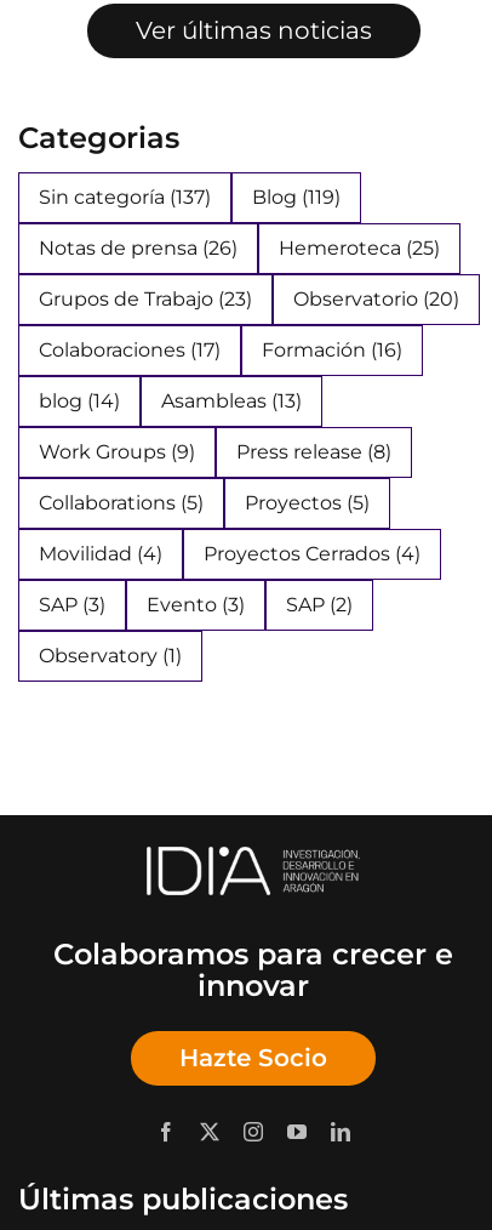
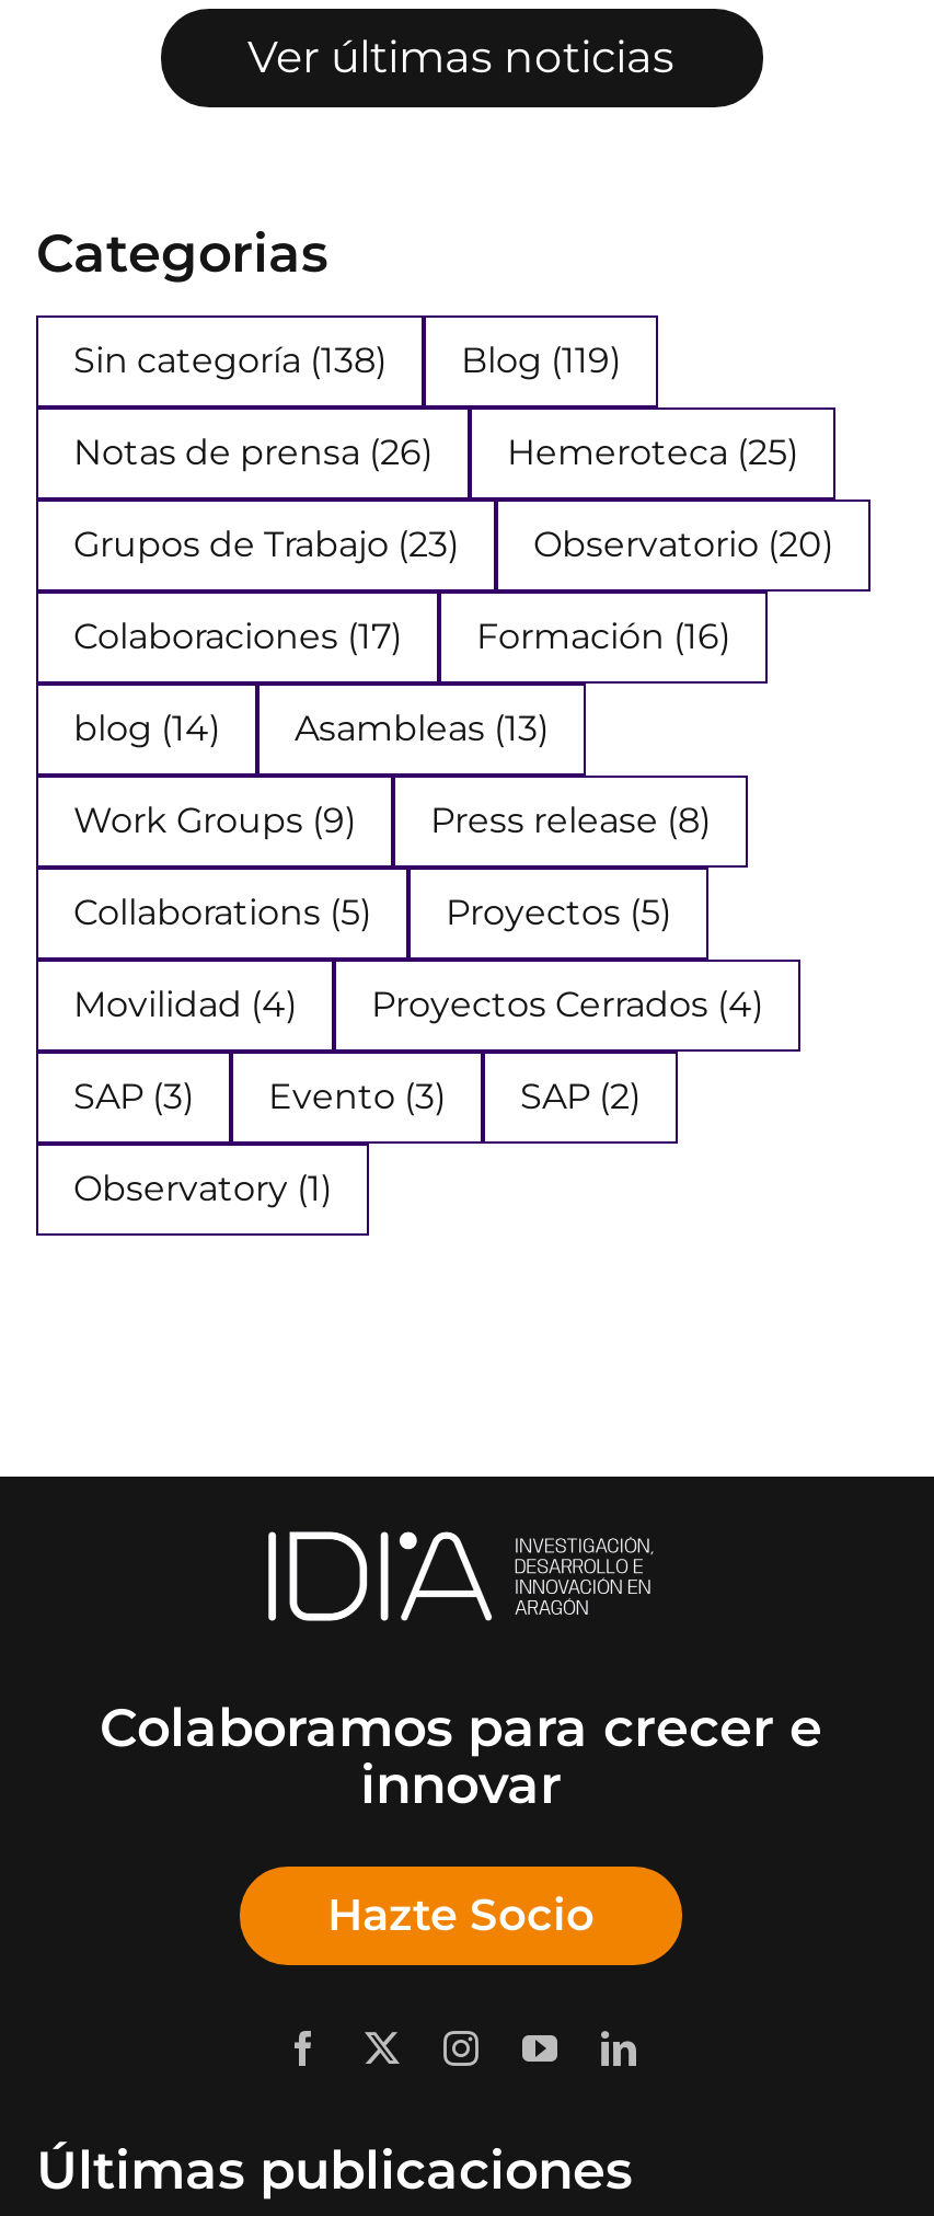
[39,186,211,209] Sin categoría (137) -> [73,339,387,381] Sin categoría (138)

